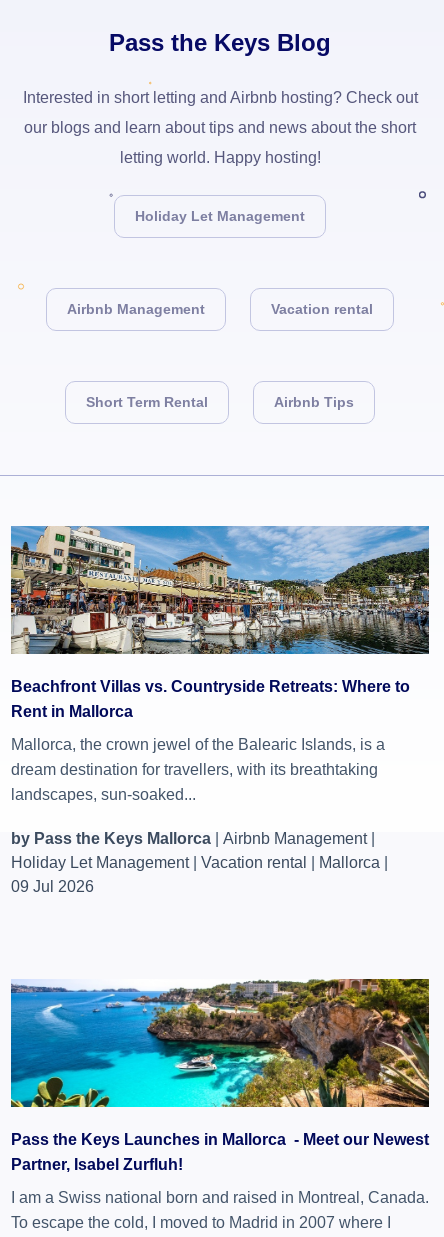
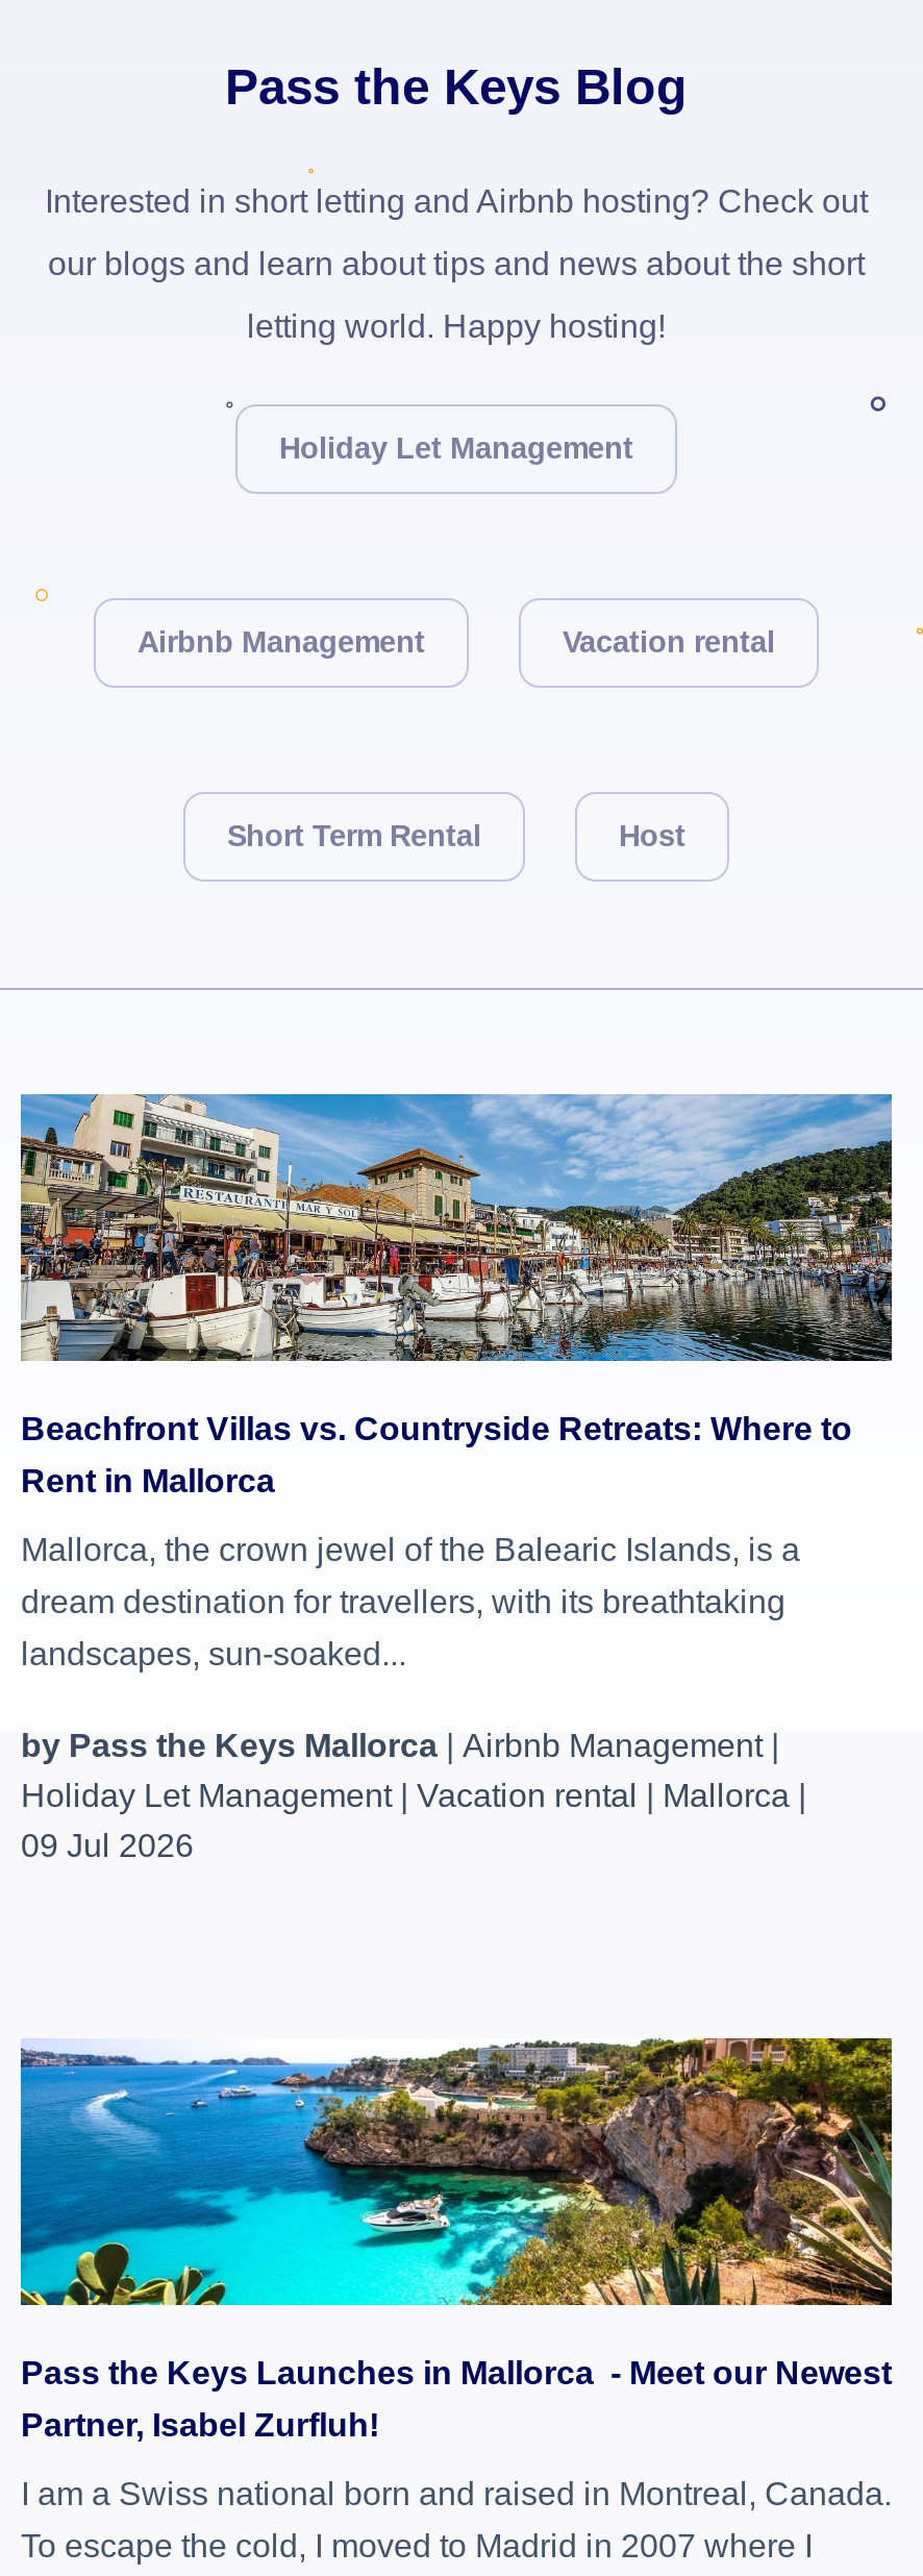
[274,394,354,410] Airbnb Tips -> [619,819,685,852] Host

